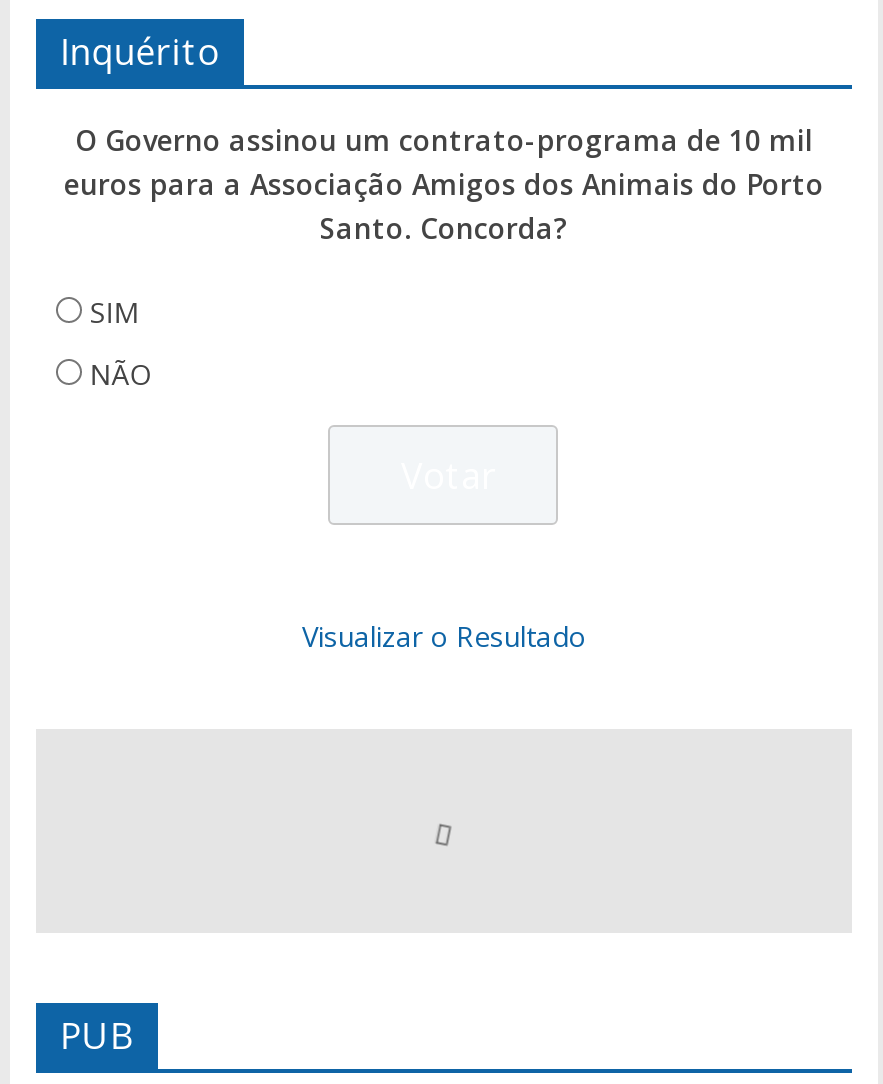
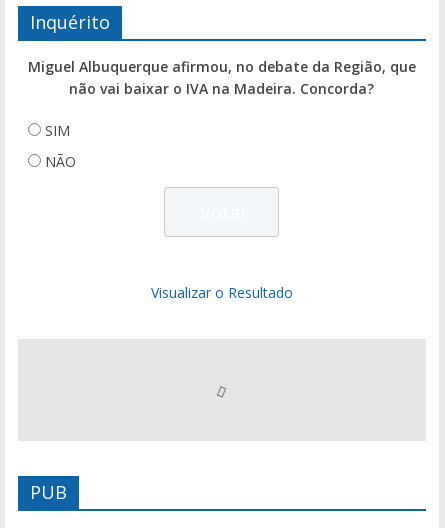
[64,120,824,246] O Governo assinou um contrato-programa de 10 mil | euros para a Associação Amigos dos Animais do Porto | Santo. Concorda? -> [28,57,416,98] Miguel Albuquerque afirmou, no debate da Região, que | não vai baixar o IVA na Madeira. Concorda?

